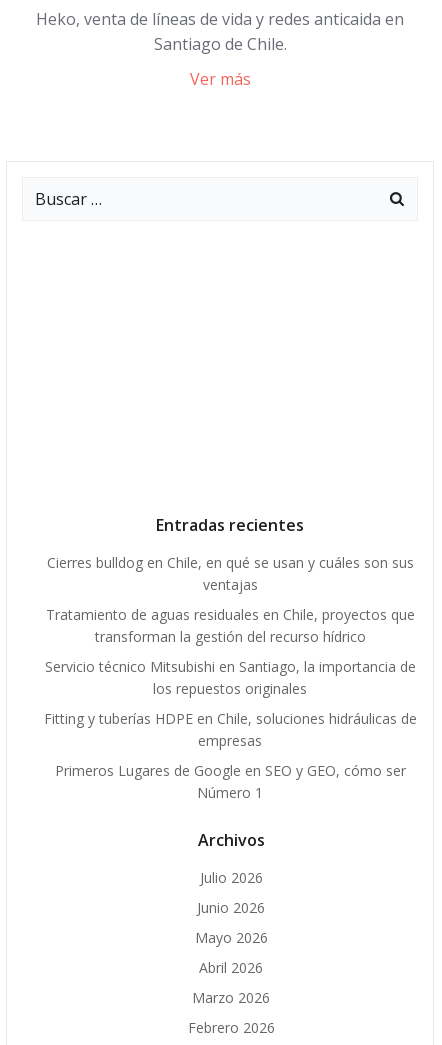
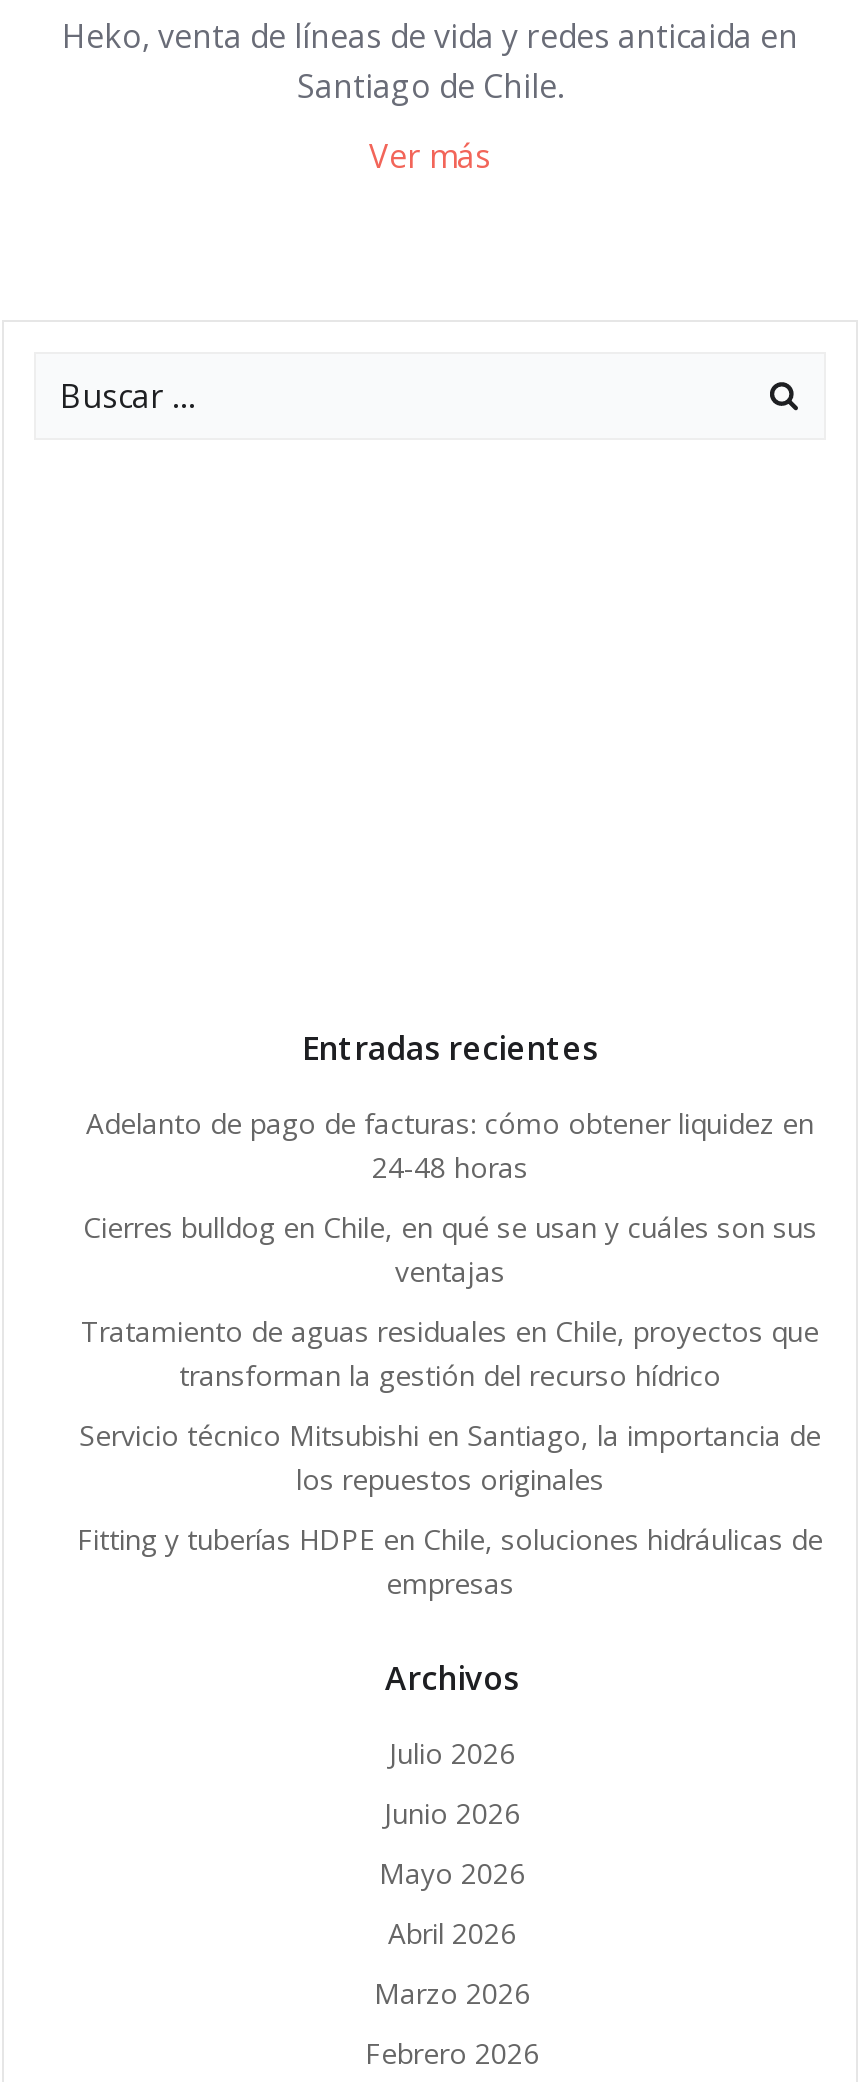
none -> [86,1104,814,1186] Adelanto de pago de facturas: cómo obtener liquidez en | 24-48 horas
moved [43,553,416,750] -> [77,1208,823,1602]: Cierres bulldog en Chile, en qué se usan y cuáles son sus | ventajas | Tratamiento de aguas residuales en Chile, proyectos que | transforman la gestión del recurso hídrico | Servicio técnico Mitsubishi en Santiago, la importancia de | los repuestos originales | Fitting y tuberías HDPE en Chile, soluciones hidráulicas de | empresas
[54,761,405,802] Primeros Lugares de Google en SEO y GEO, cómo ser | Número 1 -> none

